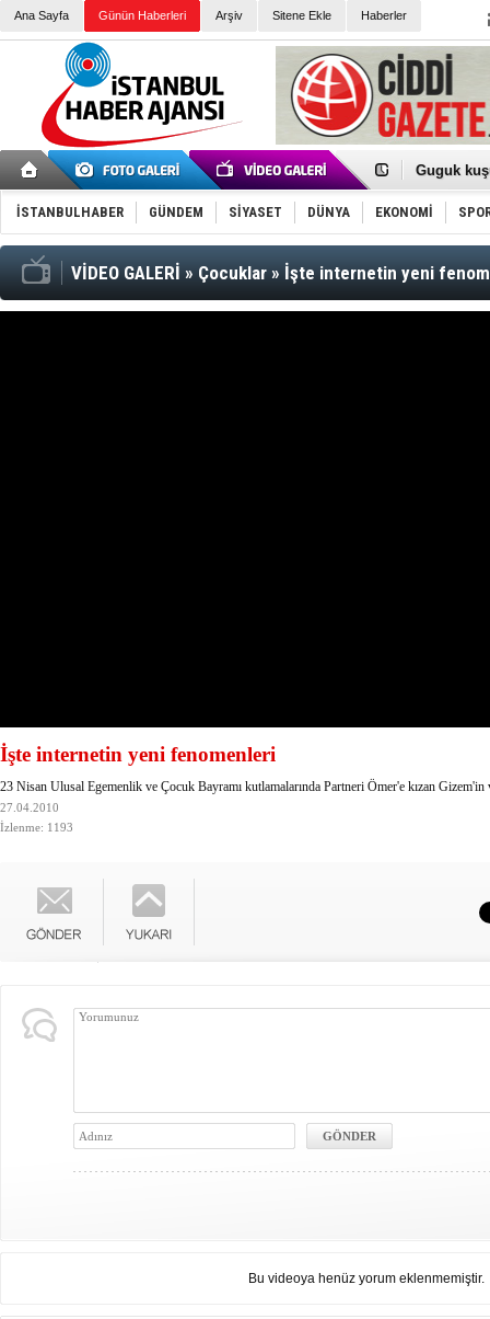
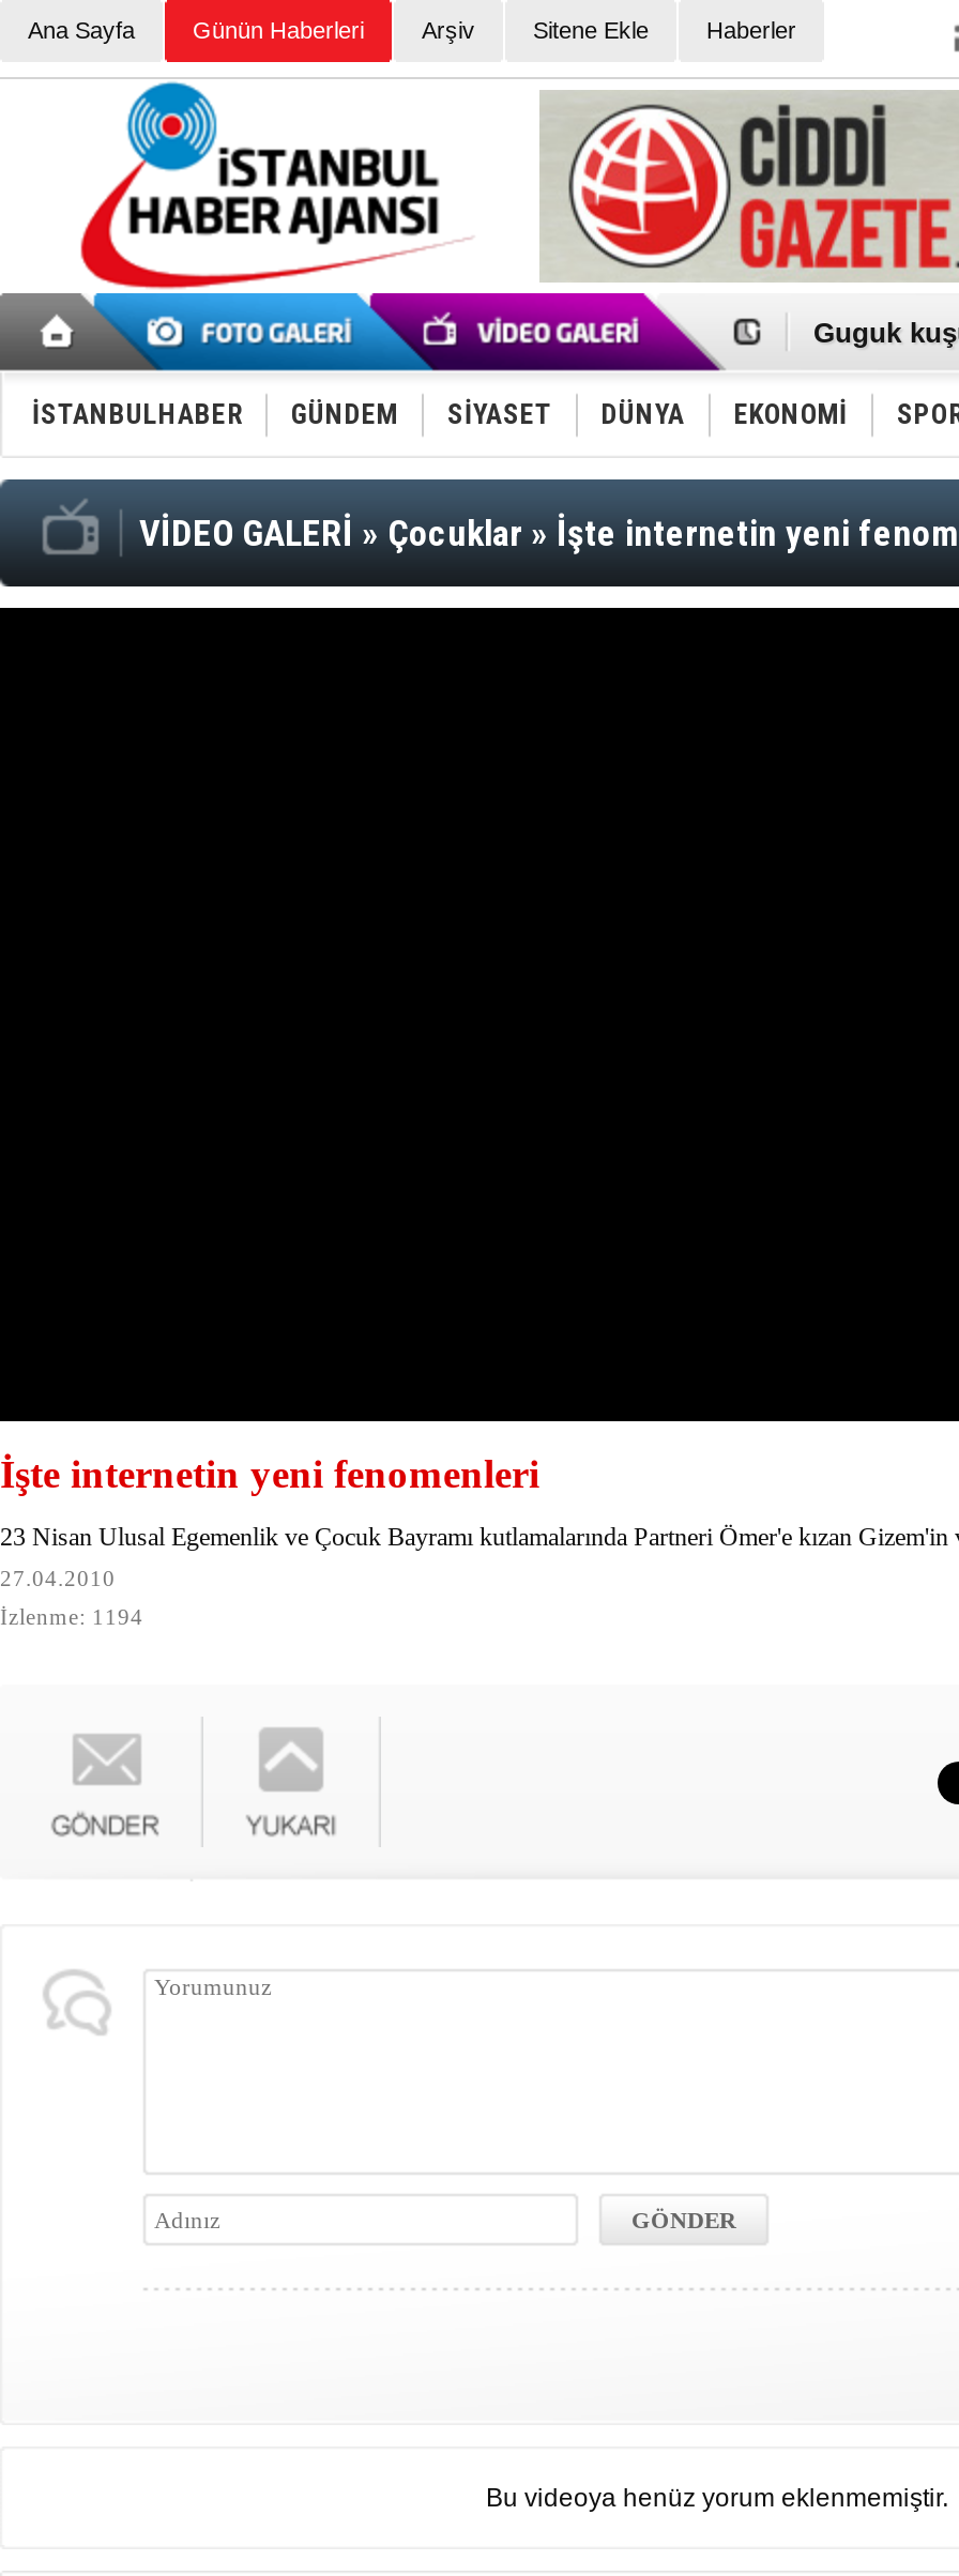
[0,822,73,834] İzlenme: 1193 -> [0,1605,143,1629] İzlenme: 1194

